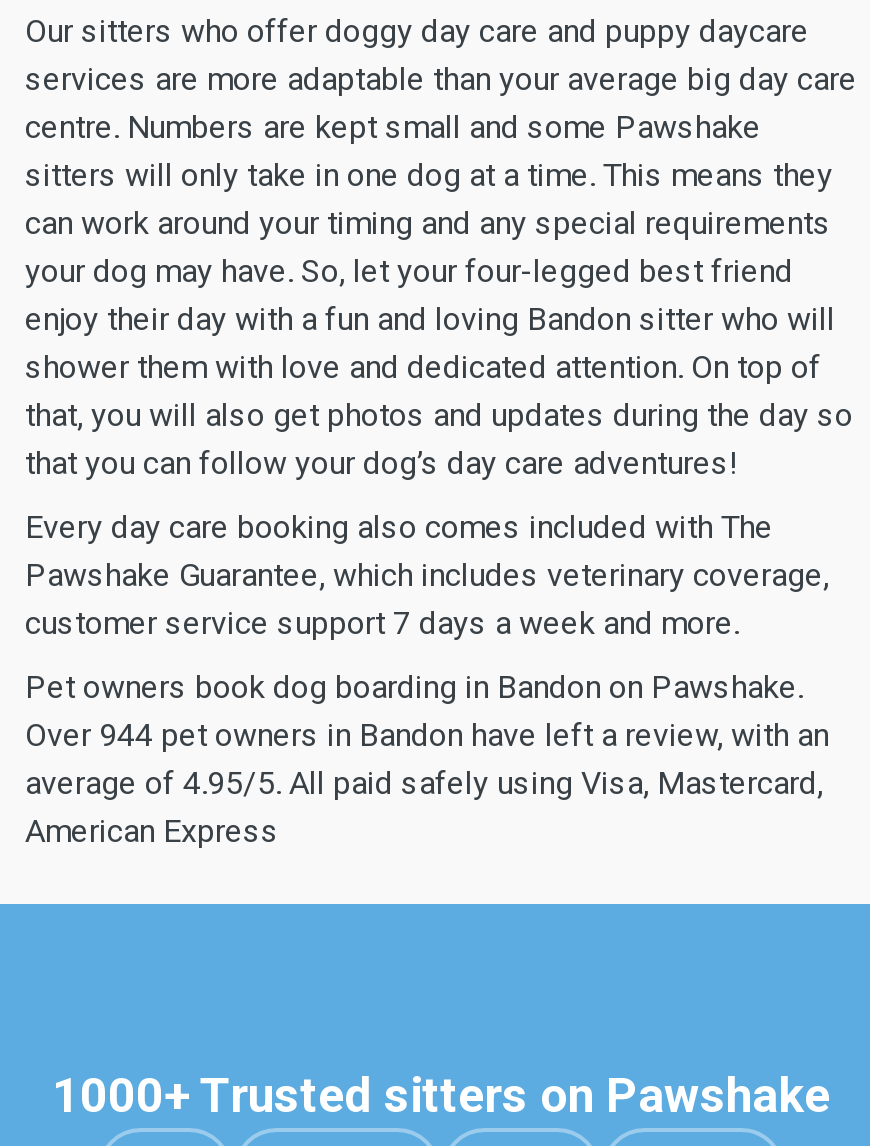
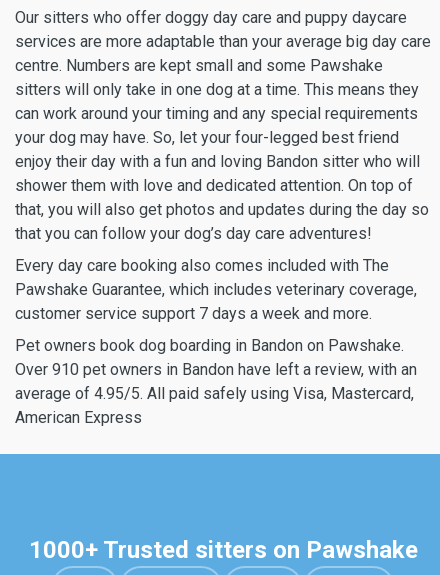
[25,716,829,754] Over 944 pet owners in Bandon have left a review, with an -> [15,360,417,379] Over 910 pet owners in Bandon have left a review, with an

